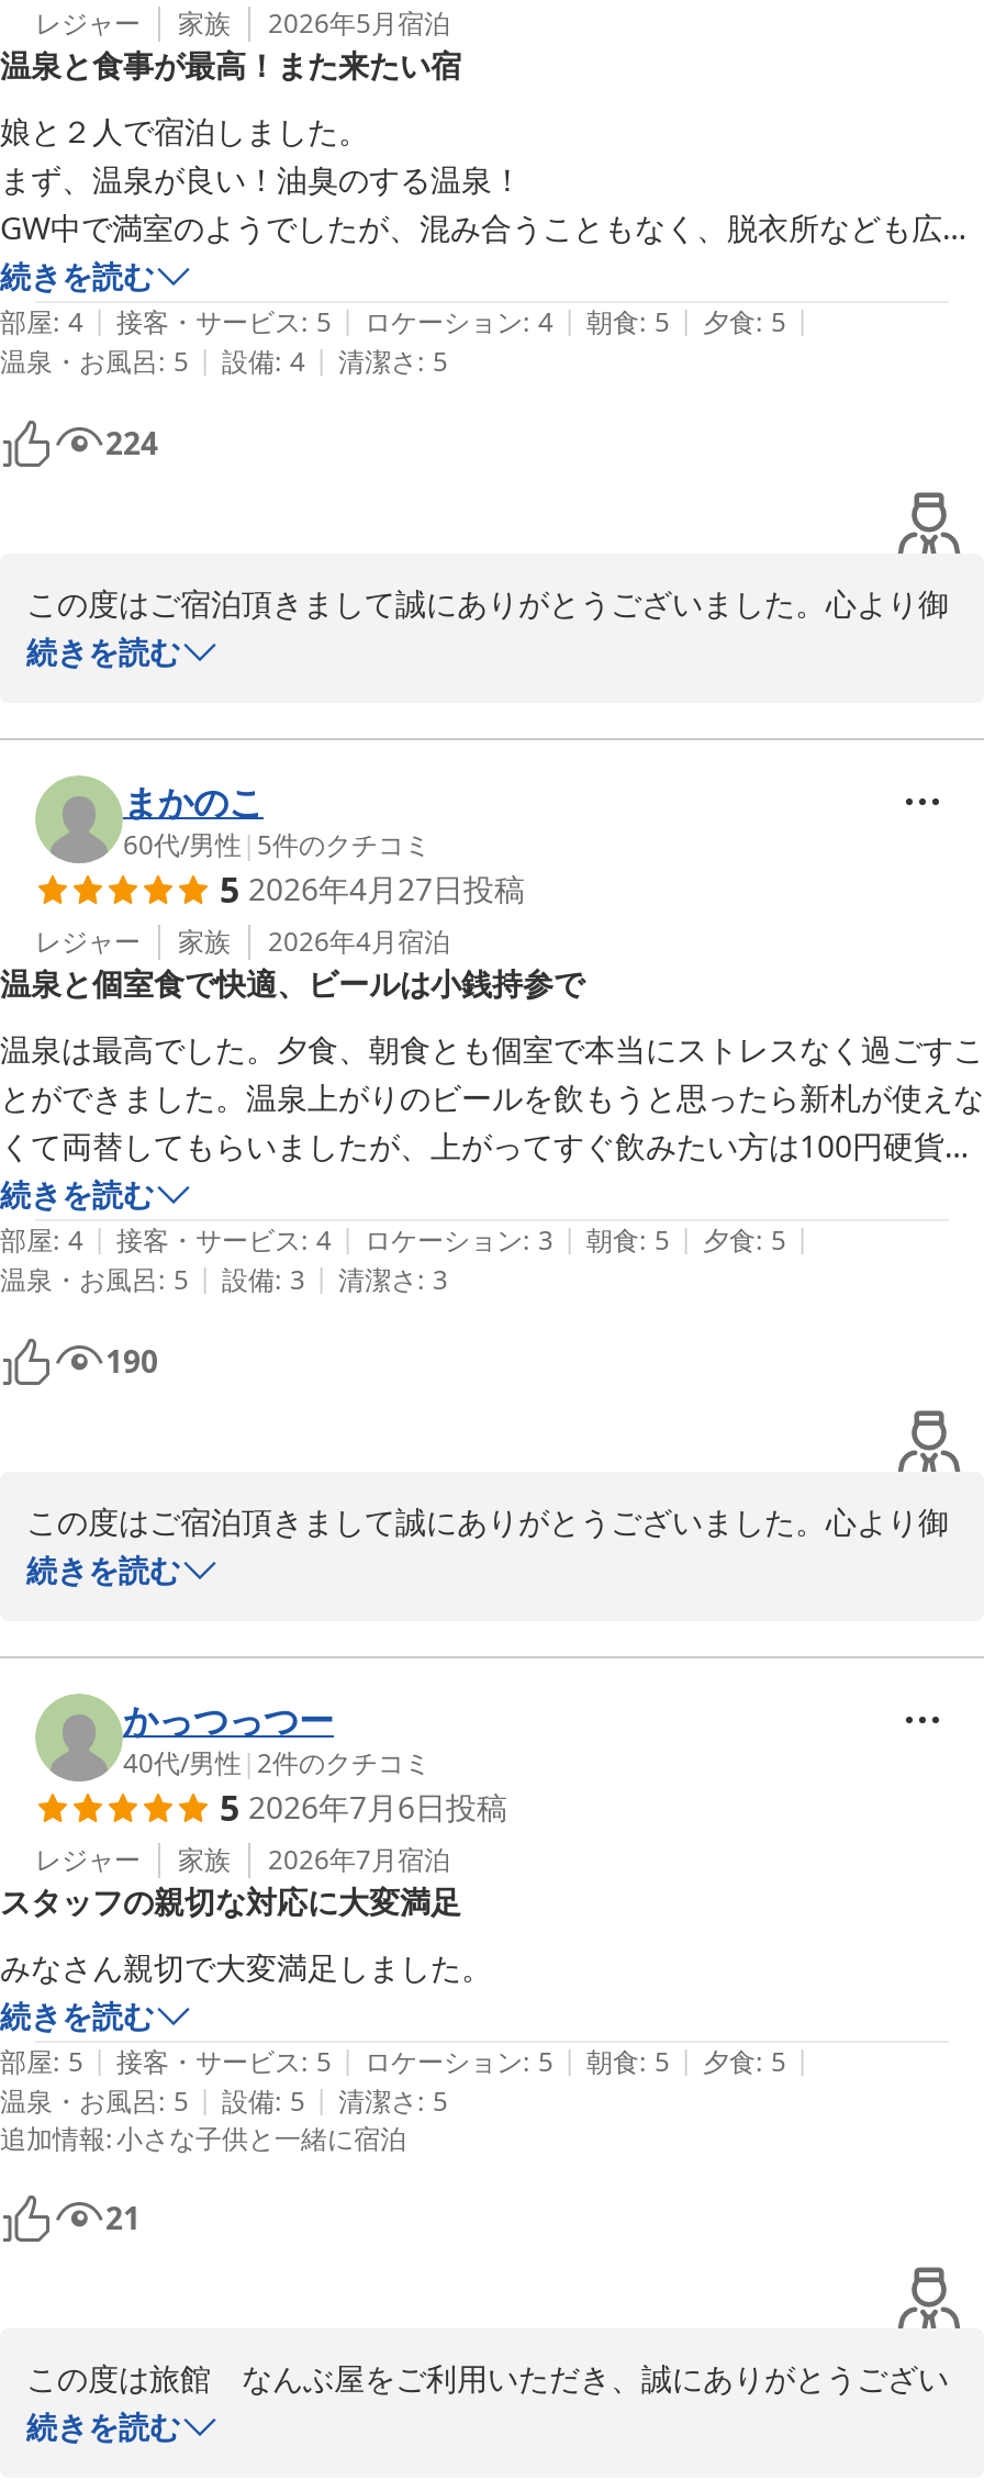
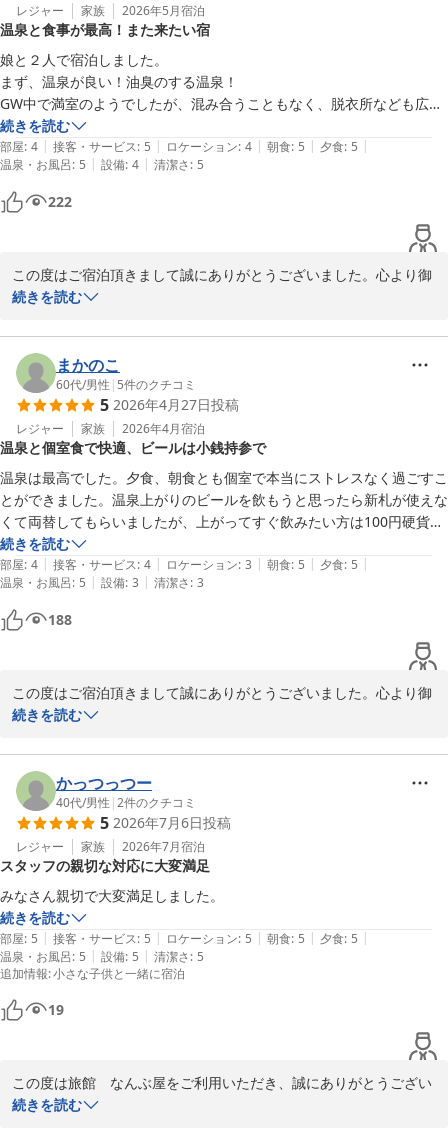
[105,422,158,463] 224 -> [48,192,72,211] 222
[105,1340,158,1382] 190 -> [48,610,72,629] 188
[105,2197,141,2238] 21 -> [48,1000,64,1019] 19

